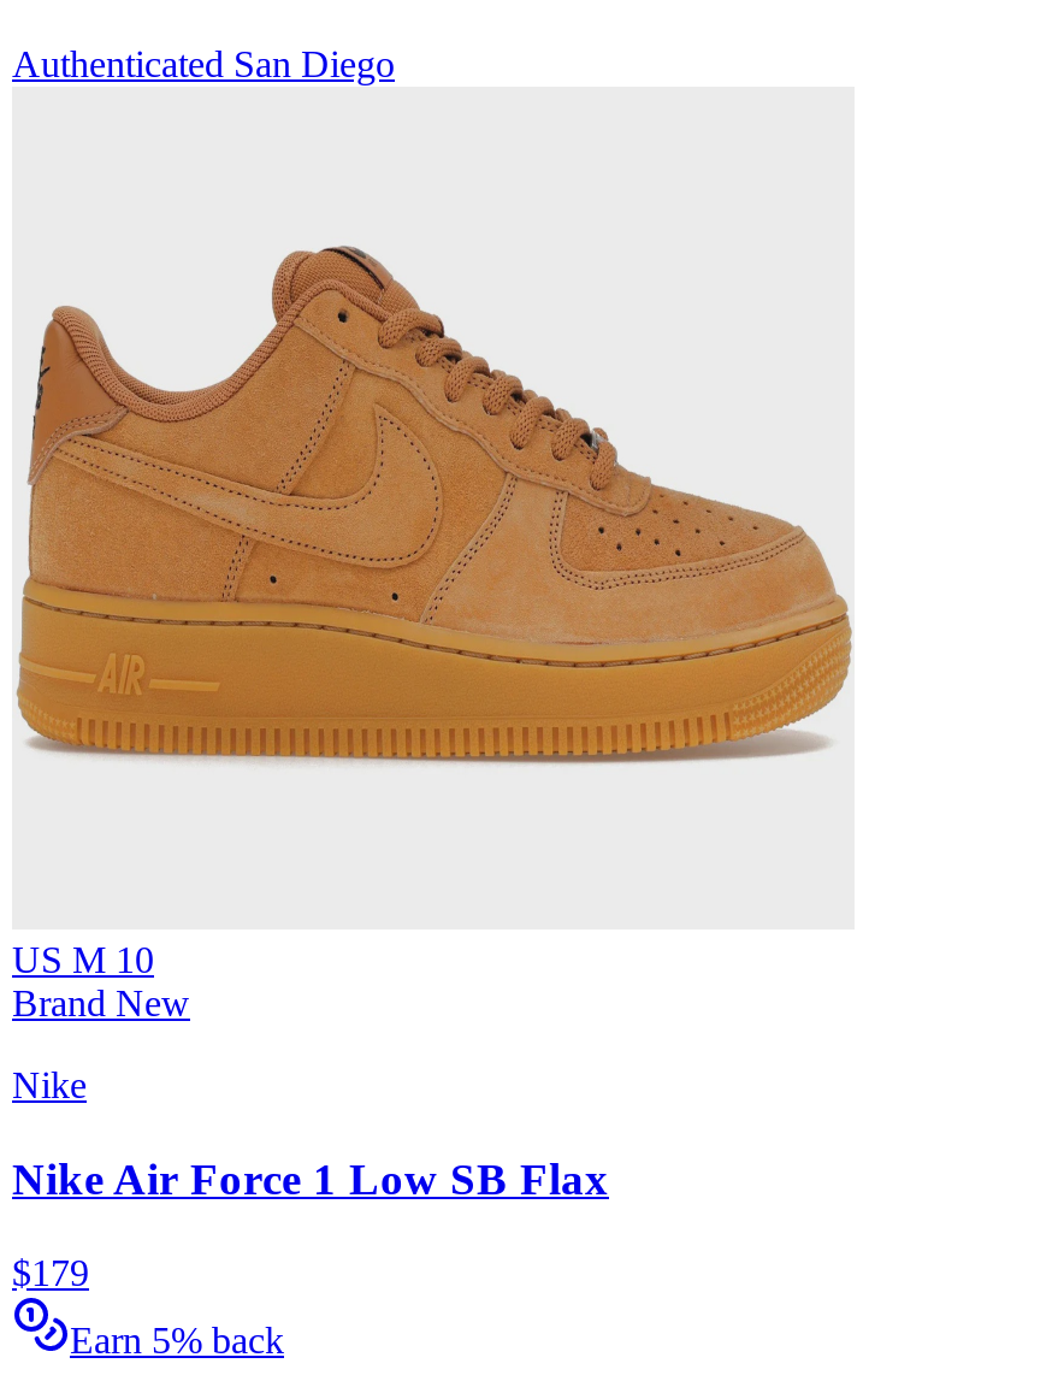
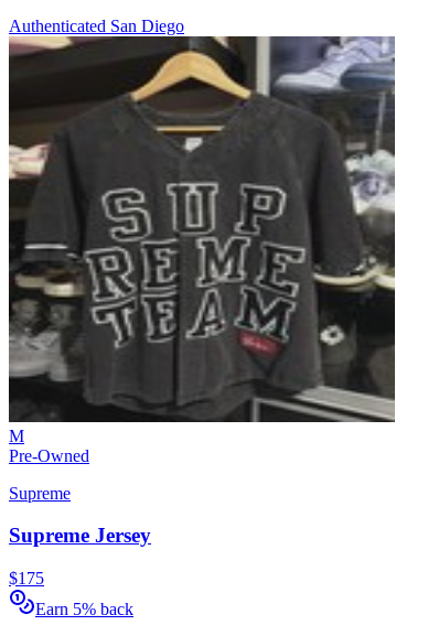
[12,89,855,1025] [image] | US M 10 | Brand New -> [8,35,396,465] [image] | M | Pre-Owned
[12,1066,87,1107] Nike -> [9,483,71,502] Supreme
[12,1154,609,1205] Nike Air Force 1 Low SB Flax -> [9,524,151,547] Supreme Jersey
[12,1252,89,1293] $179 -> [9,569,44,588] $175

